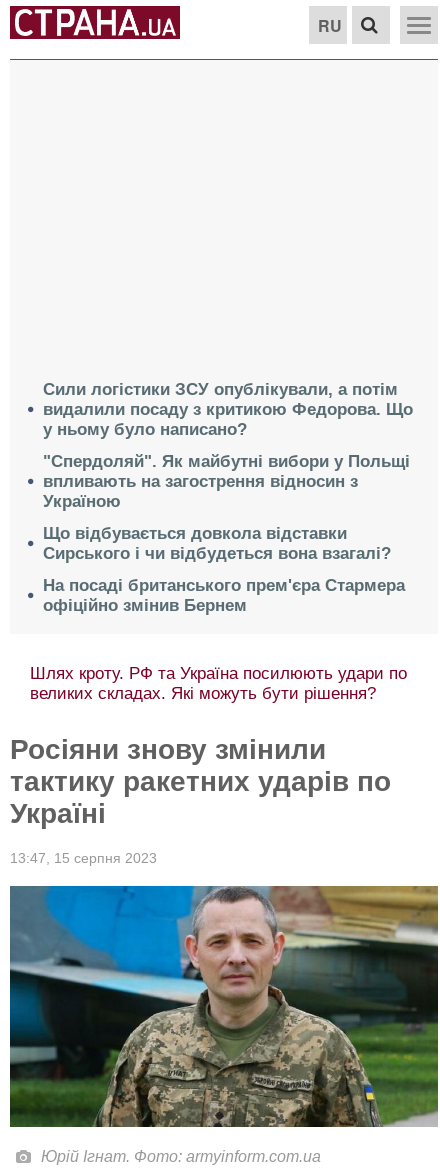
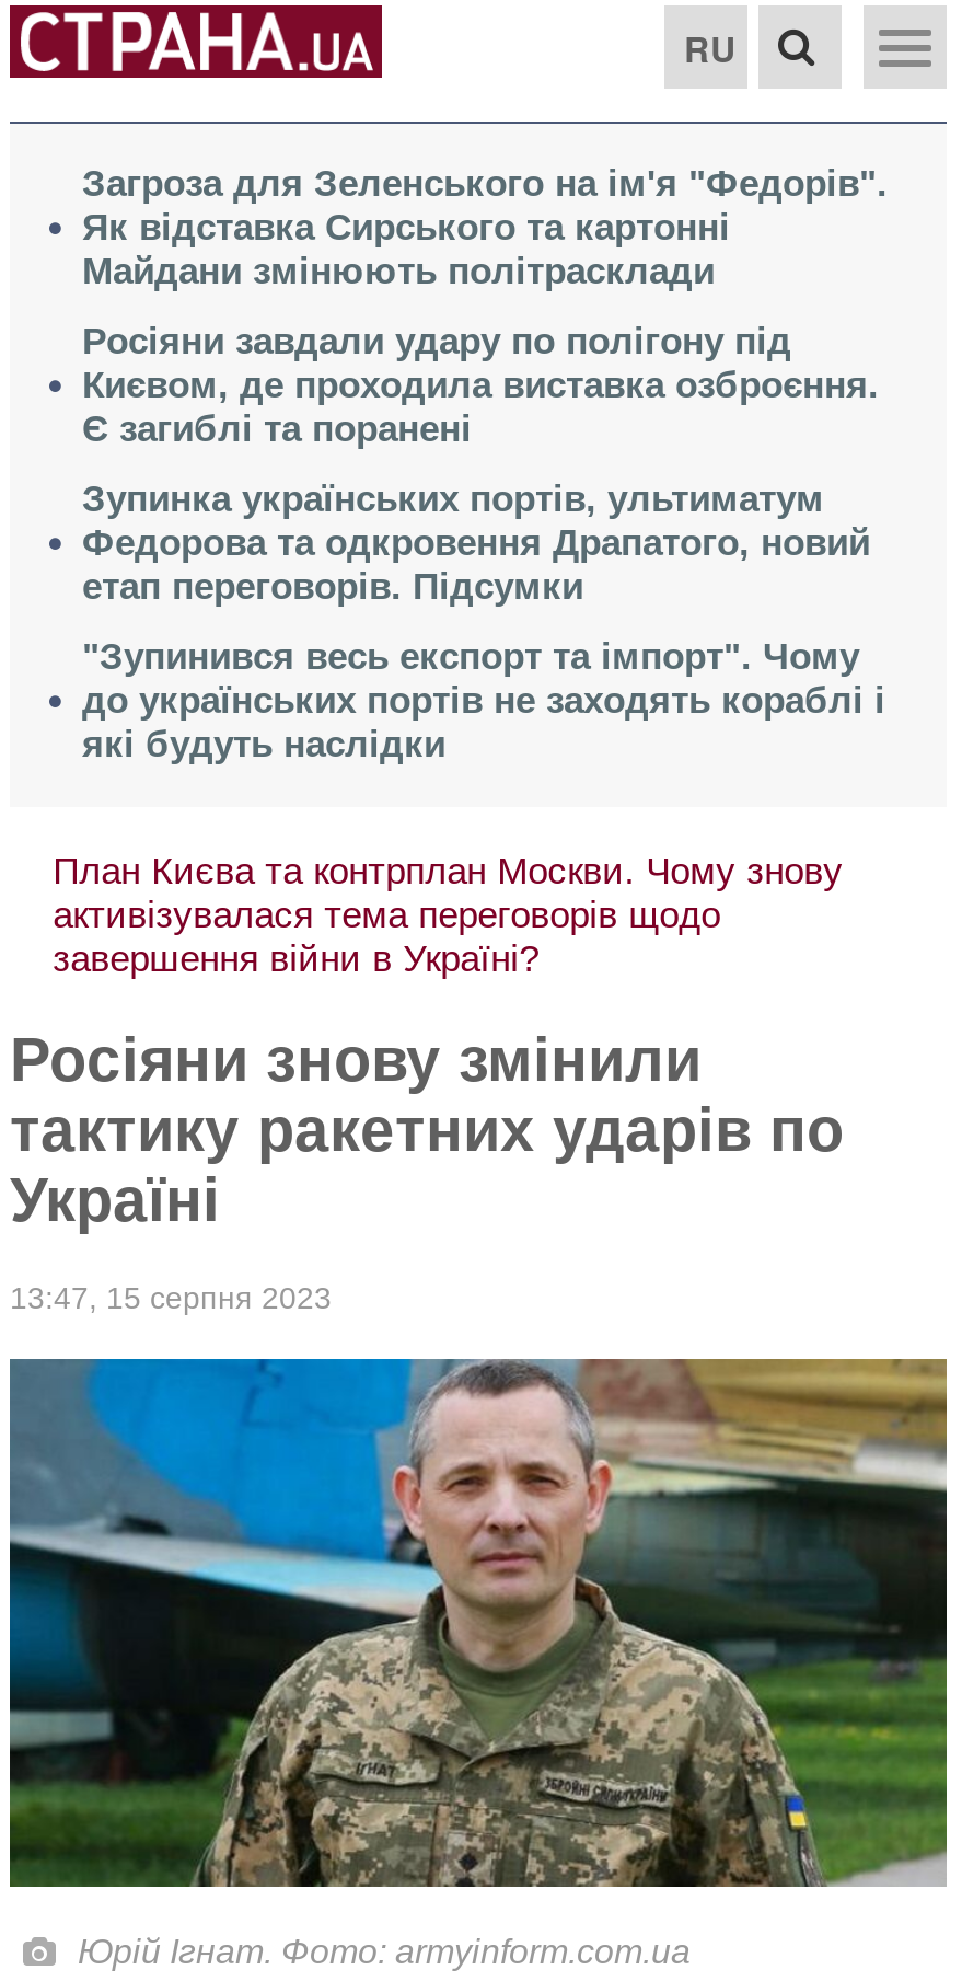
[43,380,413,439] Сили логістики ЗСУ опублікували, а потім | видалили посаду з критикою Федорова. Що | у ньому було написано? -> [82,163,888,292] Загроза для Зеленського на ім'я "Федорів". | Як відставка Сирського та картонні | Майдани змінюють політрасклади
[43,452,410,511] "Спердоляй". Як майбутні вибори у Польщі | впливають на загострення відносин з | Україною -> [82,321,879,450] Росіяни завдали удару по полігону під | Києвом, де проходила виставка озброєння. | Є загиблі та поранені
[43,524,391,563] Що відбувається довкола відставки | Сирського і чи відбудеться вона взагалі? -> [82,479,870,608] Зупинка українських портів, ультиматум | Федорова та одкровення Драпатого, новий | етап переговорів. Підсумки
[43,576,405,615] На посаді британського прем'єра Стармера | офіційно змінив Бернем -> [82,636,885,765] "Зупинився весь експорт та імпорт". Чому | до українських портів не заходять кораблі і | які будуть наслідки
[30,664,407,703] Шлях кроту. РФ та Україна посилюють удари по | великих складах. Які можуть бути рішення? -> [53,851,843,980] План Києва та контрплан Москви. Чому знову | активізувалася тема переговорів щодо | завершення війни в Україні?

